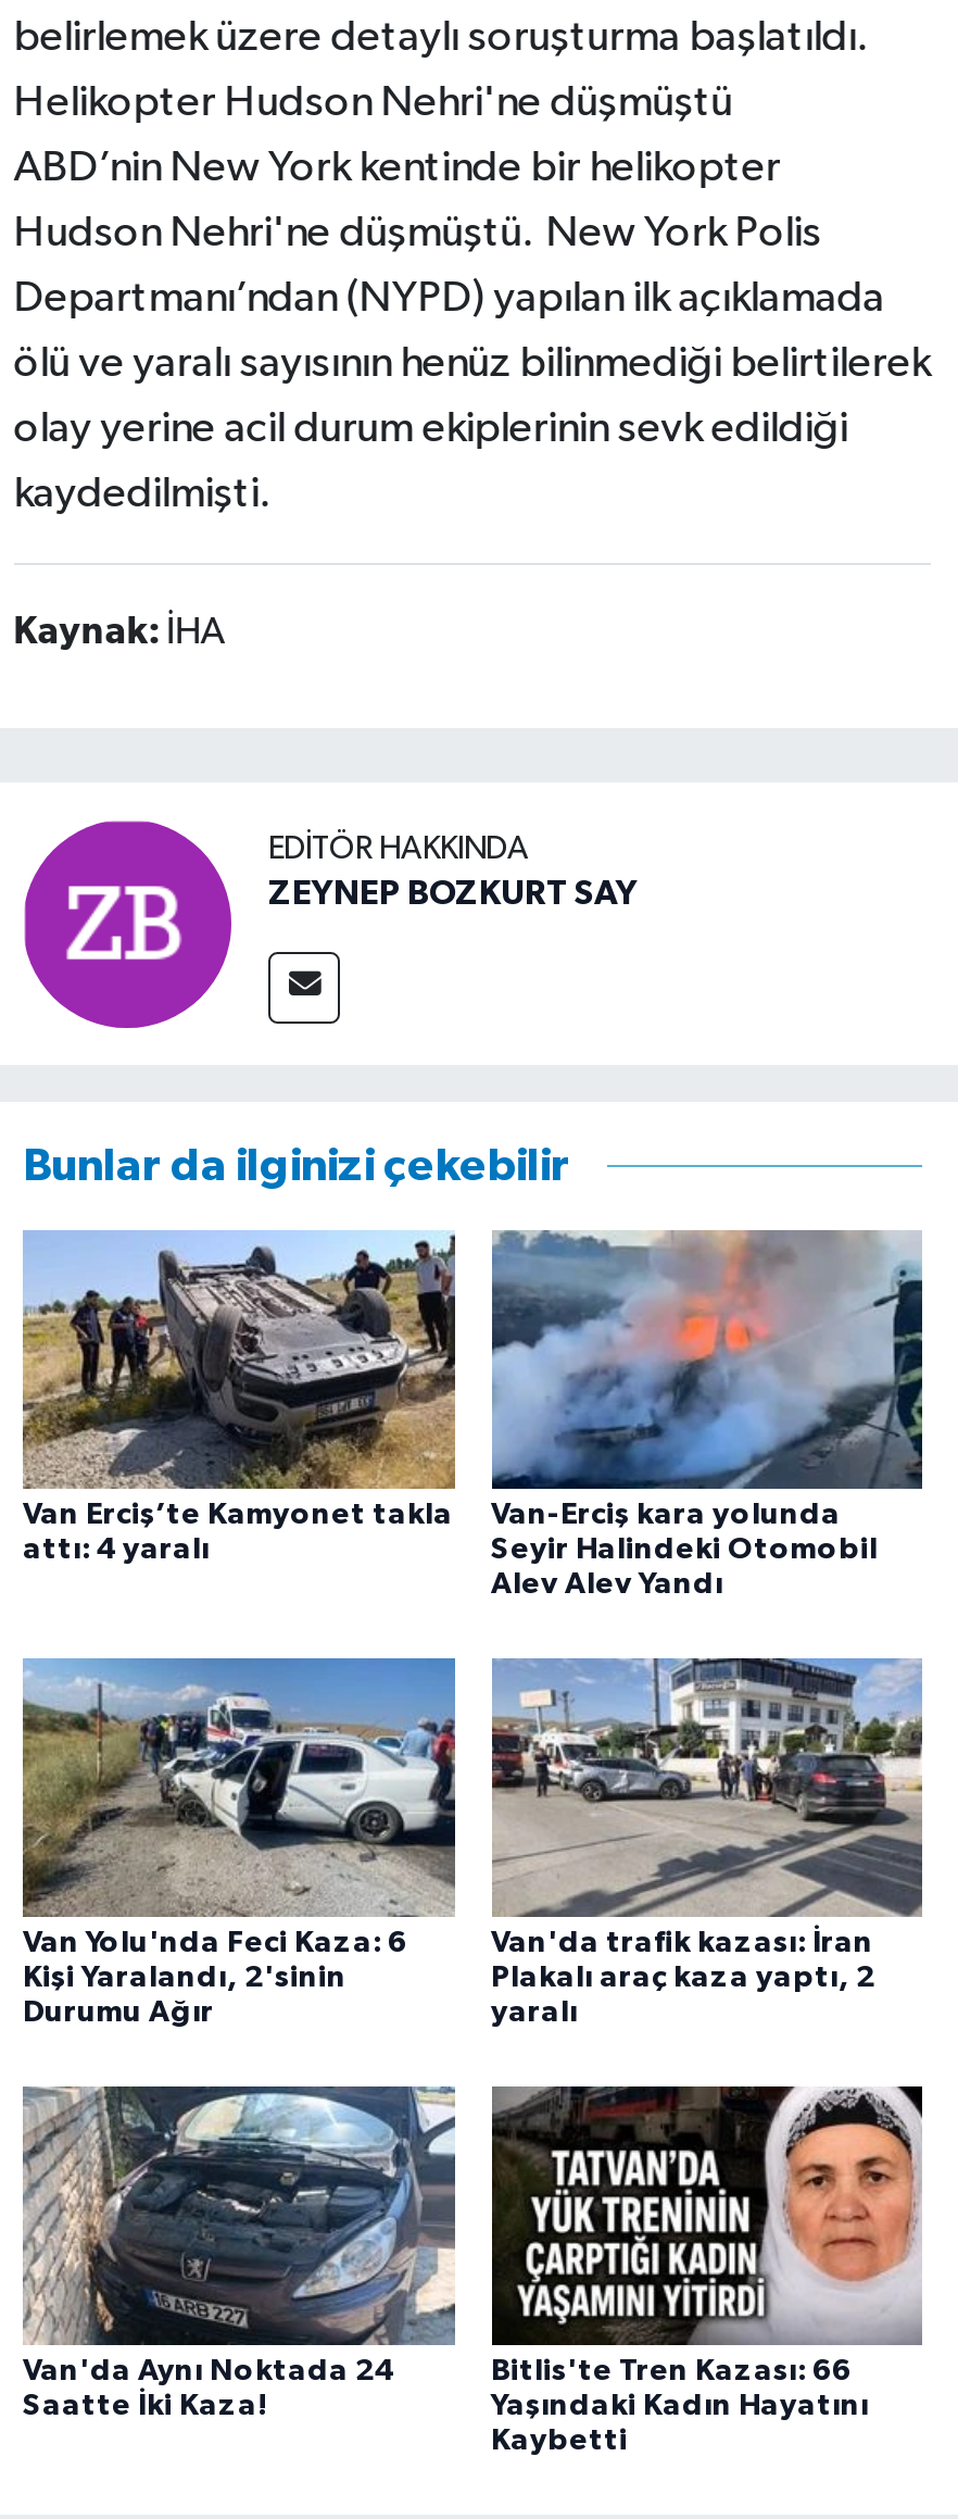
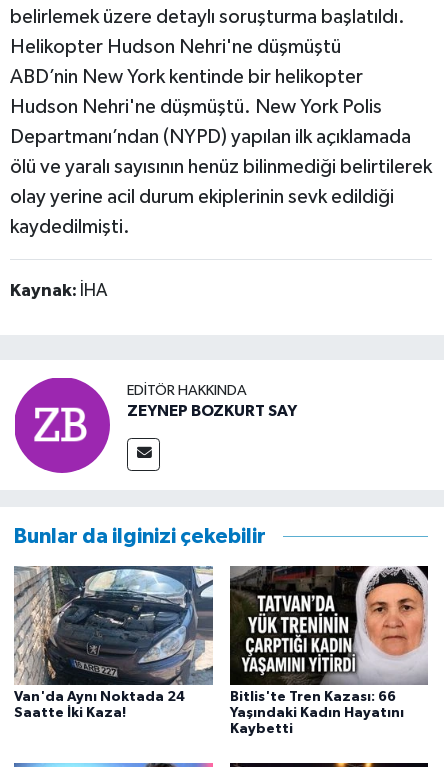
[23,1230,457,1566] [image] | Van Erciş’te Kamyonet takla | attı: 4 yaralı -> none
[490,1228,924,1601] [image] | Van-Erciş kara yolunda | Seyir Halindeki Otomobil | Alev Alev Yandı -> none
[21,1656,457,2028] [image] | Van Yolu'nda Feci Kaza: 6 | Kişi Yaralandı, 2'sinin | Durumu Ağır -> none
[490,1654,924,2028] [image] | Van'da trafik kazası: İran | Plakalı araç kaza yaptı, 2 | yaralı -> none

